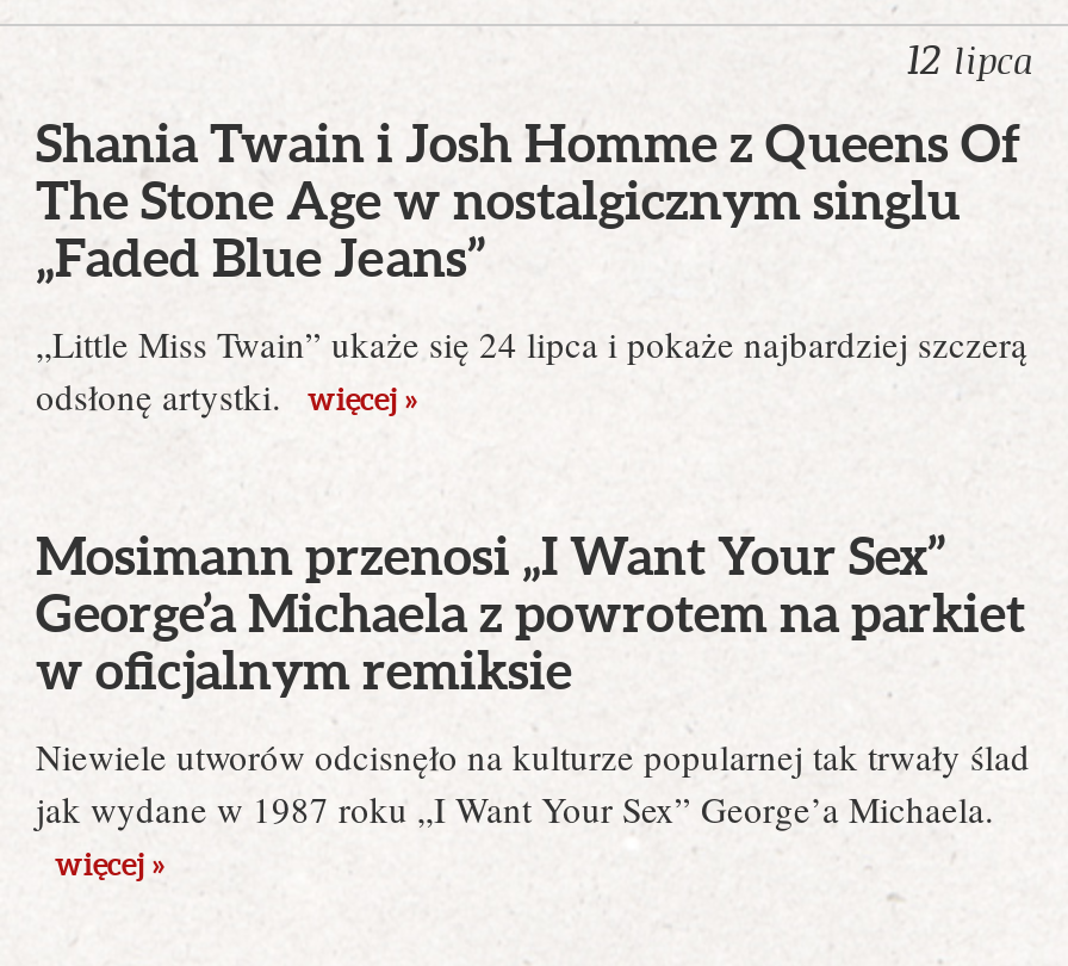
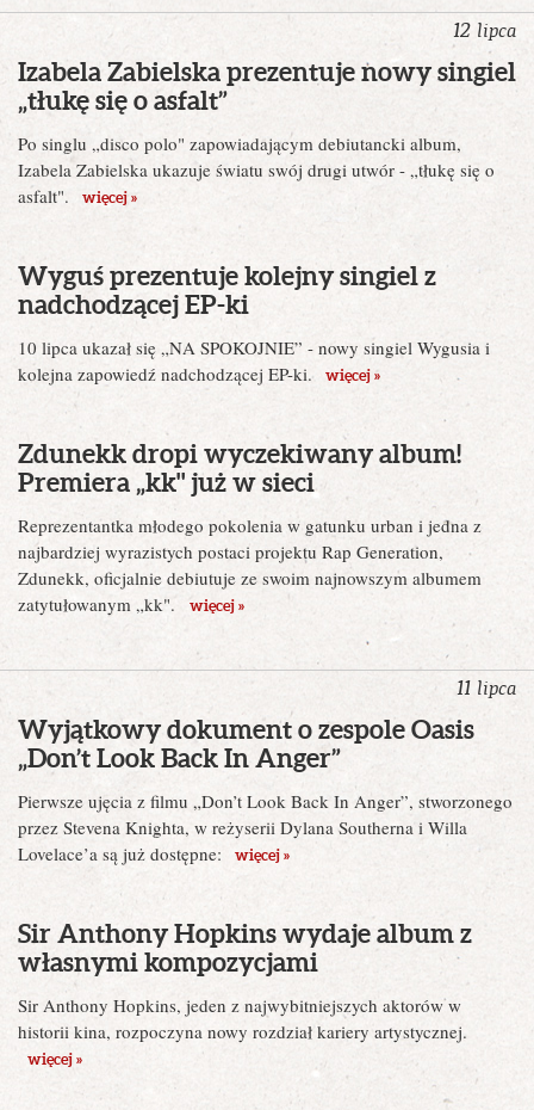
[36,111,1030,832] Shania Twain i Josh Homme z Queens Of | The Stone Age w nostalgicznym singlu | „Faded Blue Jeans” | „Little Miss Twain” ukaże się 24 lipca i pokaże najbardziej szczerą | odsłonę artystki. więcej » | Mosimann przenosi „I Want Your Sex” | George’a Michaela z powrotem na parkiet | w oficjalnym remiksie | Niewiele utworów odcisnęło na kulturze popularnej tak trwały ślad | jak wydane w 1987 roku „I Want Your Sex” George’a Michaela. -> [18,55,516,1043] Izabela Zabielska prezentuje nowy singiel | „tłukę się o asfalt” | Po singlu „disco polo" zapowiadającym debiutancki album, | Izabela Zabielska ukazuje światu swój drugi utwór - „tłukę się o | asfalt". więcej » | Wyguś prezentuje kolejny singiel z | nadchodzącej EP-ki | 10 lipca ukazał się „NA SPOKOJNIE” - nowy singiel Wygusia i | kolejna zapowiedź nadchodzącej EP-ki. więcej » | Zdunekk dropi wyczekiwany album! | Premiera „kk" już w sieci | Reprezentantka młodego pokolenia w gatunku urban i jedna z | najbardziej wyrazistych postaci projektu Rap Generation, | Zdunekk, oficjalnie debiutuje ze swoim najnowszym albumem | zatytułowanym „kk". więcej » | 11 lipca | Wyjątkowy dokument o zespole Oasis | „Don’t Look Back In Anger” | Pierwsze ujęcia z filmu „Don’t Look Back In Anger”, stworzonego | przez Stevena Knighta, w reżyserii Dylana Southerna i Willa | Lovelace’a są już dostępne: więcej » | Sir Anthony Hopkins wydaje album z | własnymi kompozycjami | Sir Anthony Hopkins, jeden z najwybitniejszych aktorów w | historii kina, rozpoczyna nowy rozdział kariery artystycznej.

